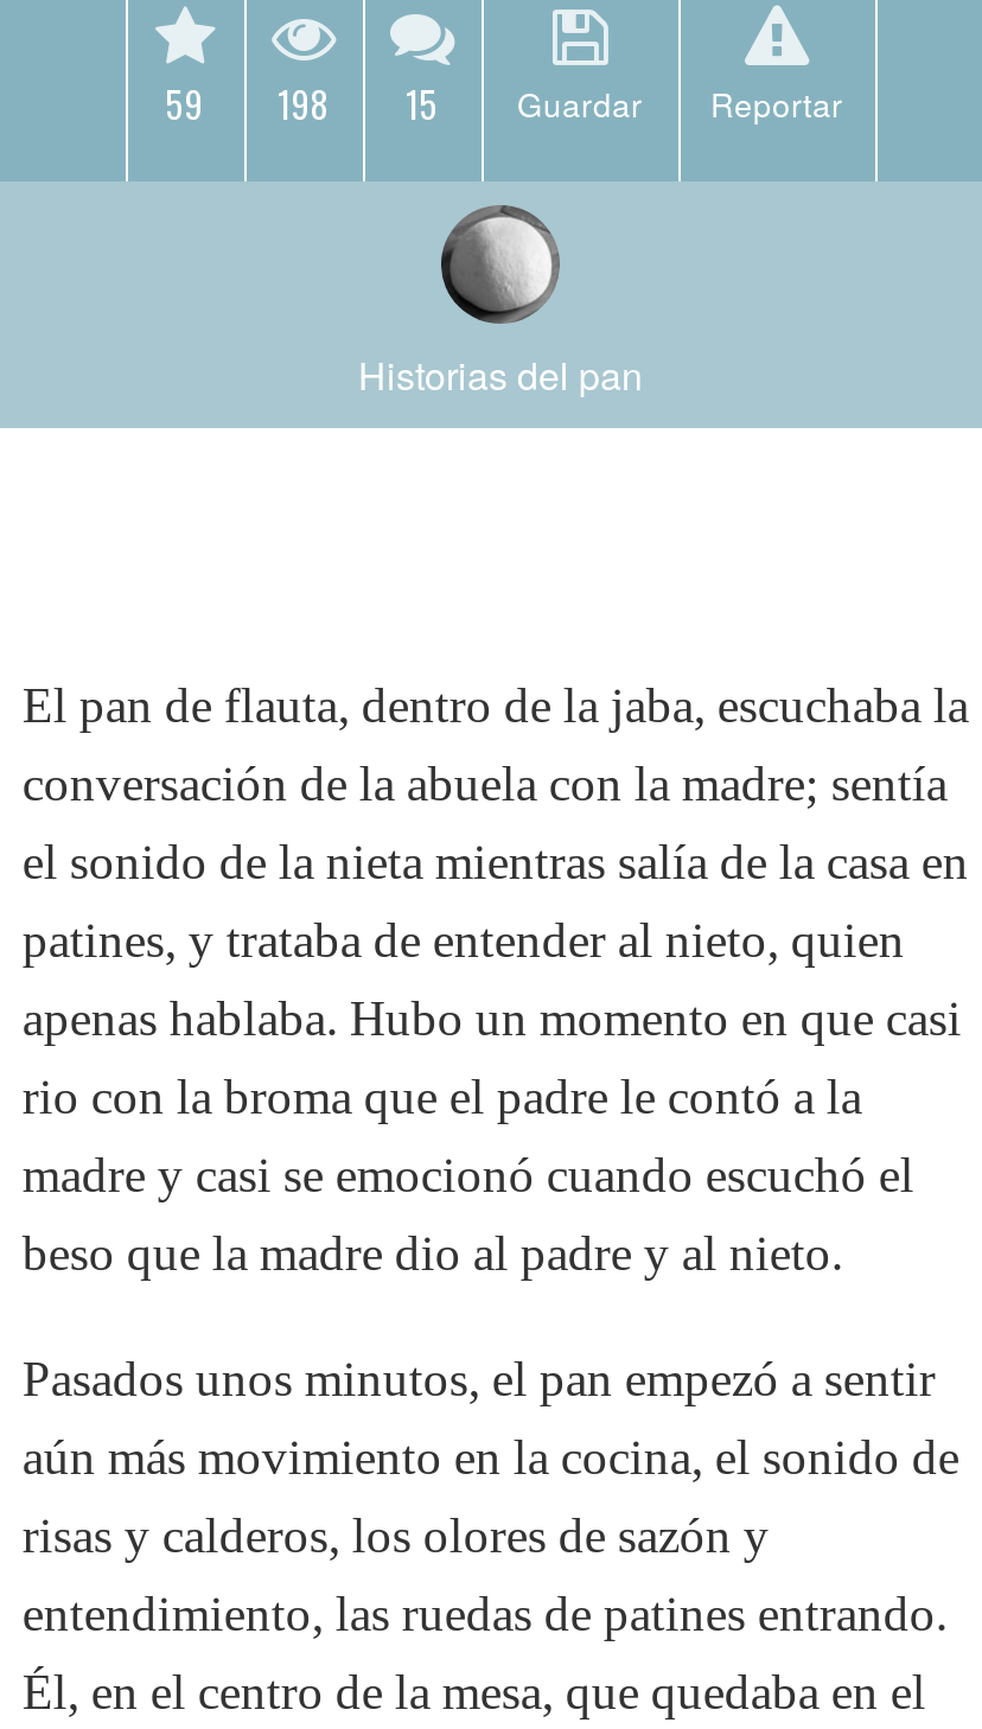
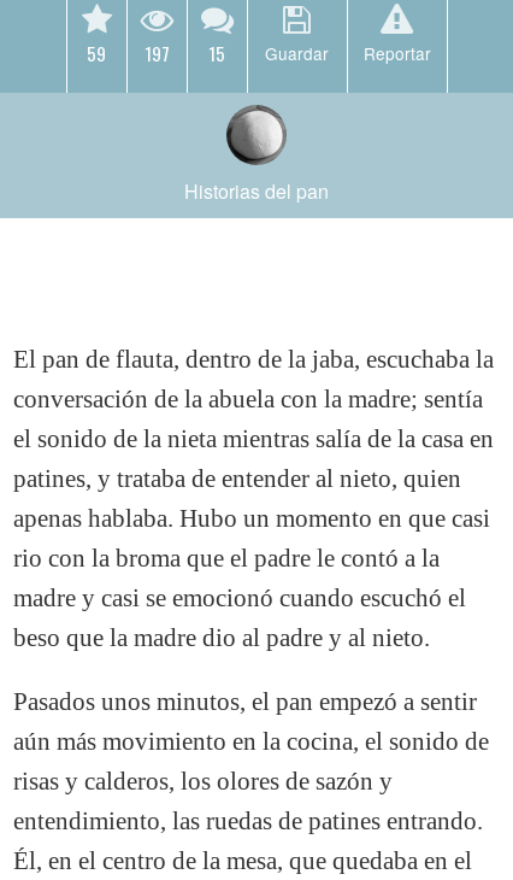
[166,77,843,129] 59 198 15 Guardar Reportar -> [87,40,431,66] 59 197 15 Guardar Reportar

